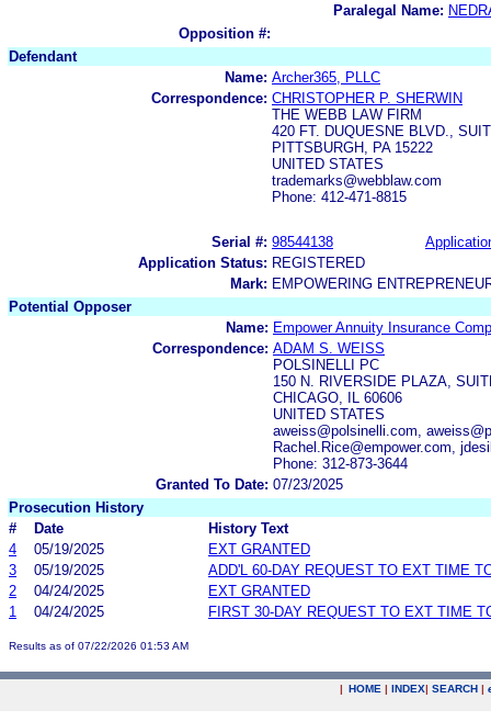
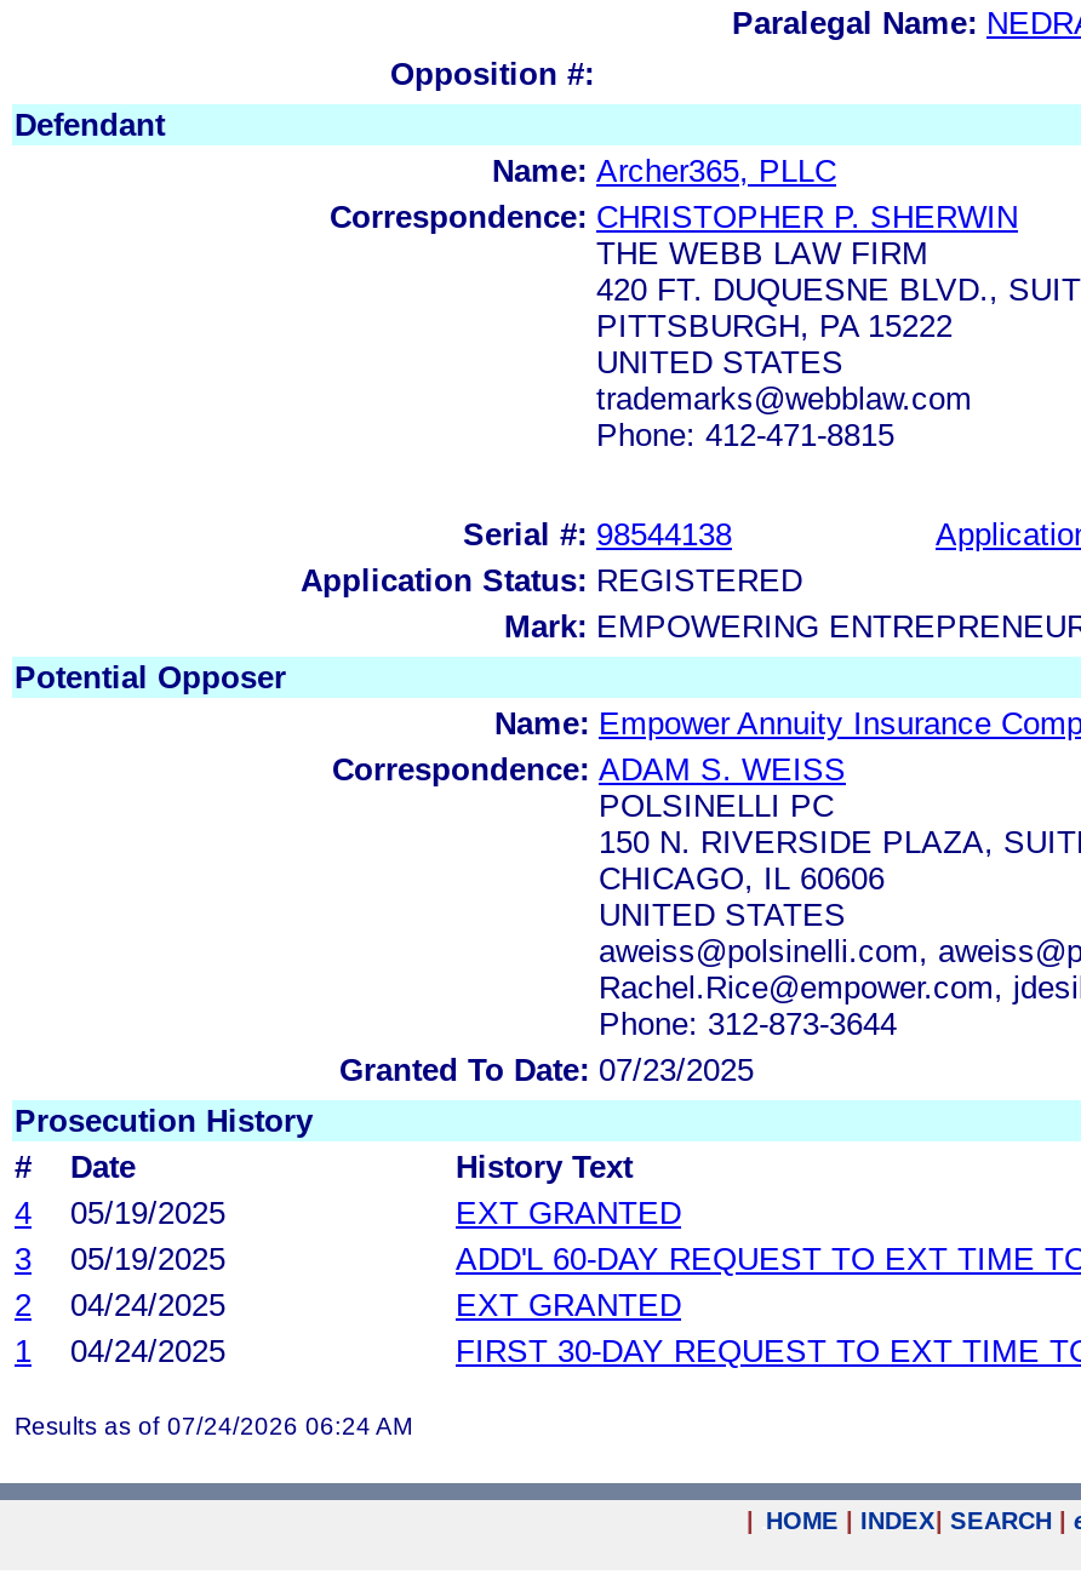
[9,640,189,652] Results as of 07/22/2026 01:53 AM -> [15,1413,412,1439] Results as of 07/24/2026 06:24 AM

